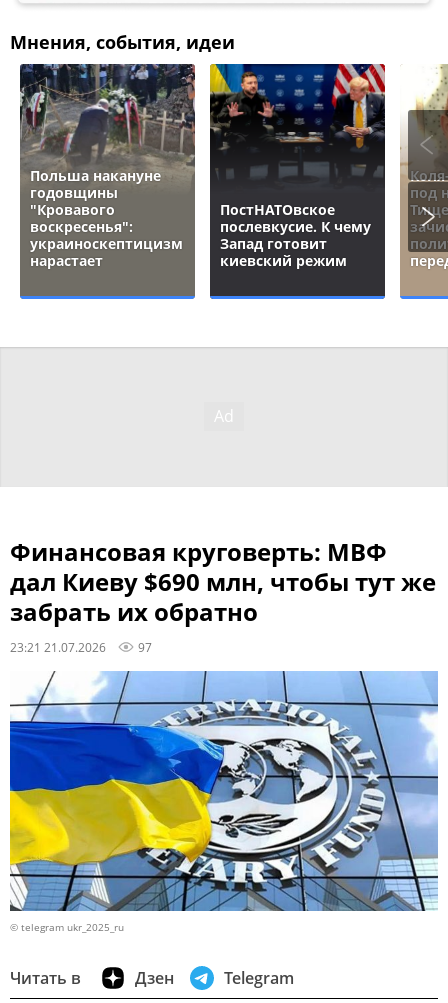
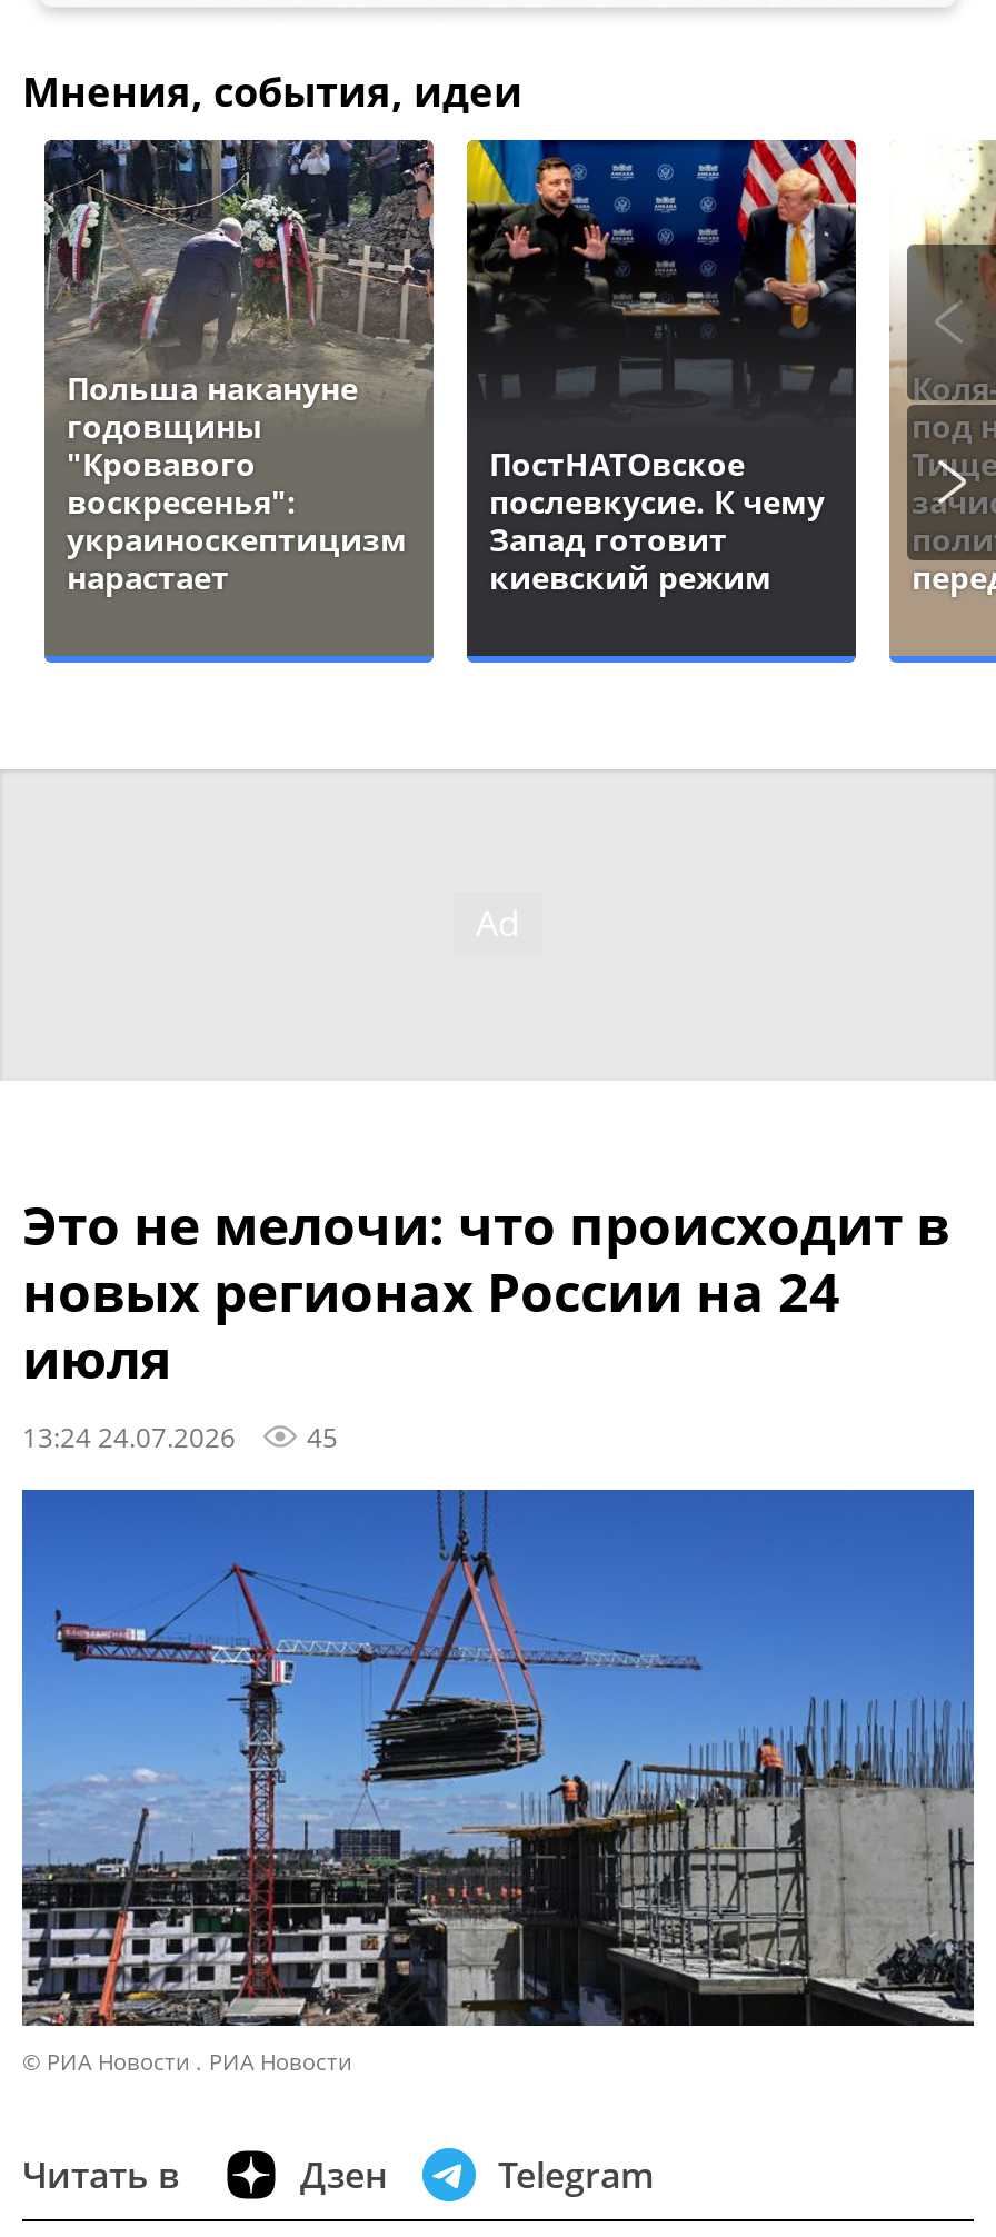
[10,535,436,655] Финансовая круговерть: МВФ | дал Киеву $690 млн, чтобы тут же | забрать их обратно | 23:21 21.07.2026 | 97 -> [22,1189,949,1456] Это не мелочи: что происходит в | новых регионах России на 24 | июля | 13:24 24.07.2026 | 45
[9,670,438,934] [image] | © telegram ukr_2025_ru -> [20,1488,976,2078] [image] | © РИА Новости . РИА Новости

